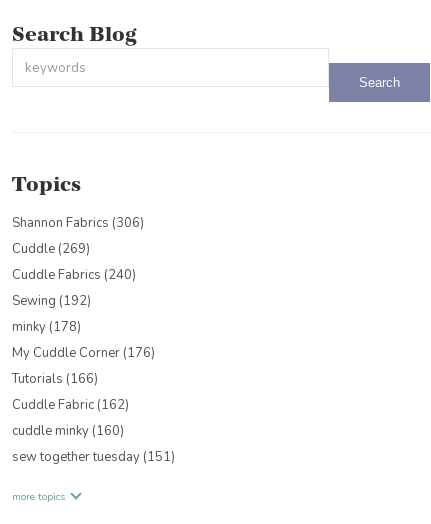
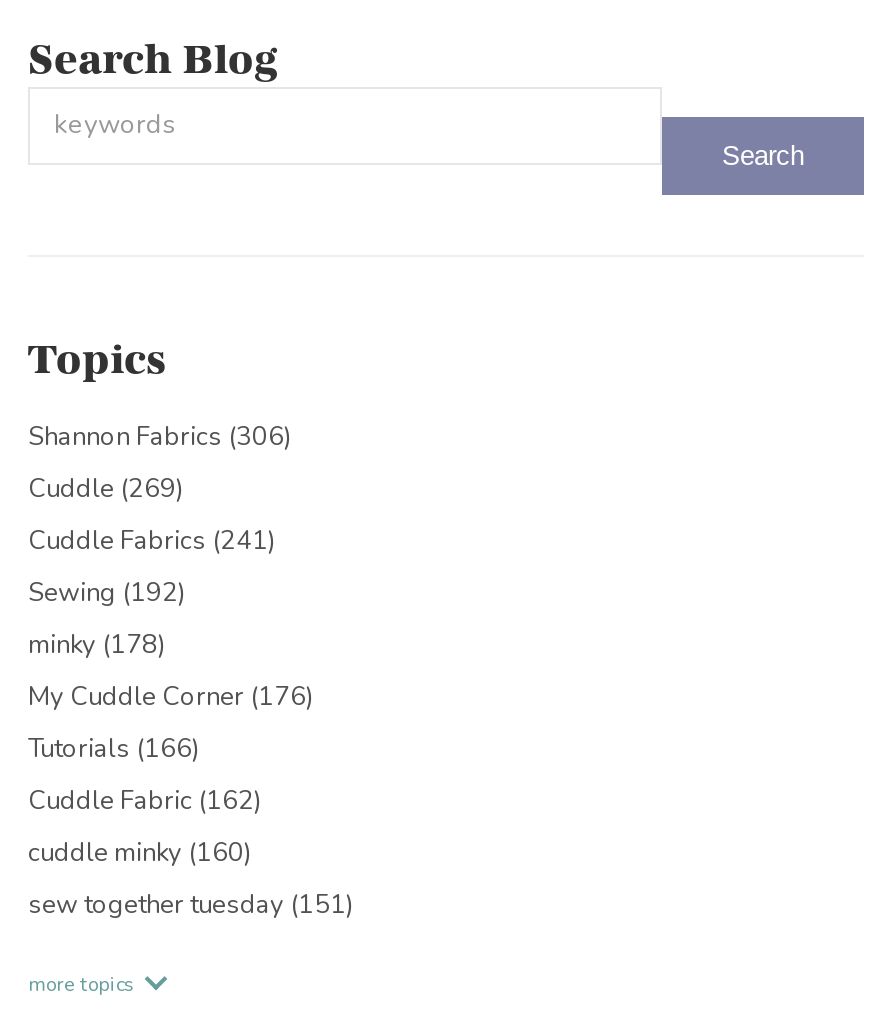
[12,266,136,284] Cuddle Fabrics (240) -> [28,523,276,559] Cuddle Fabrics (241)

